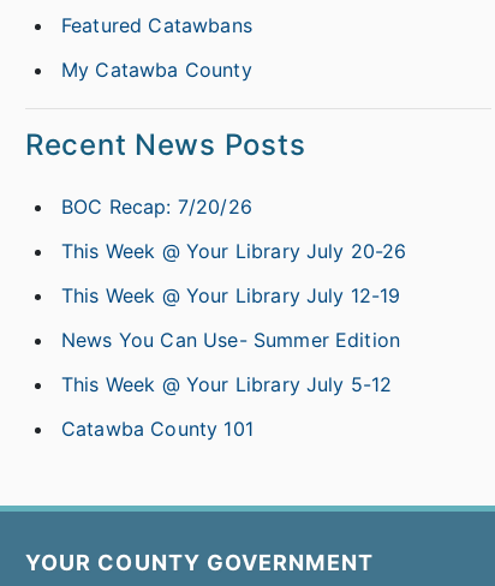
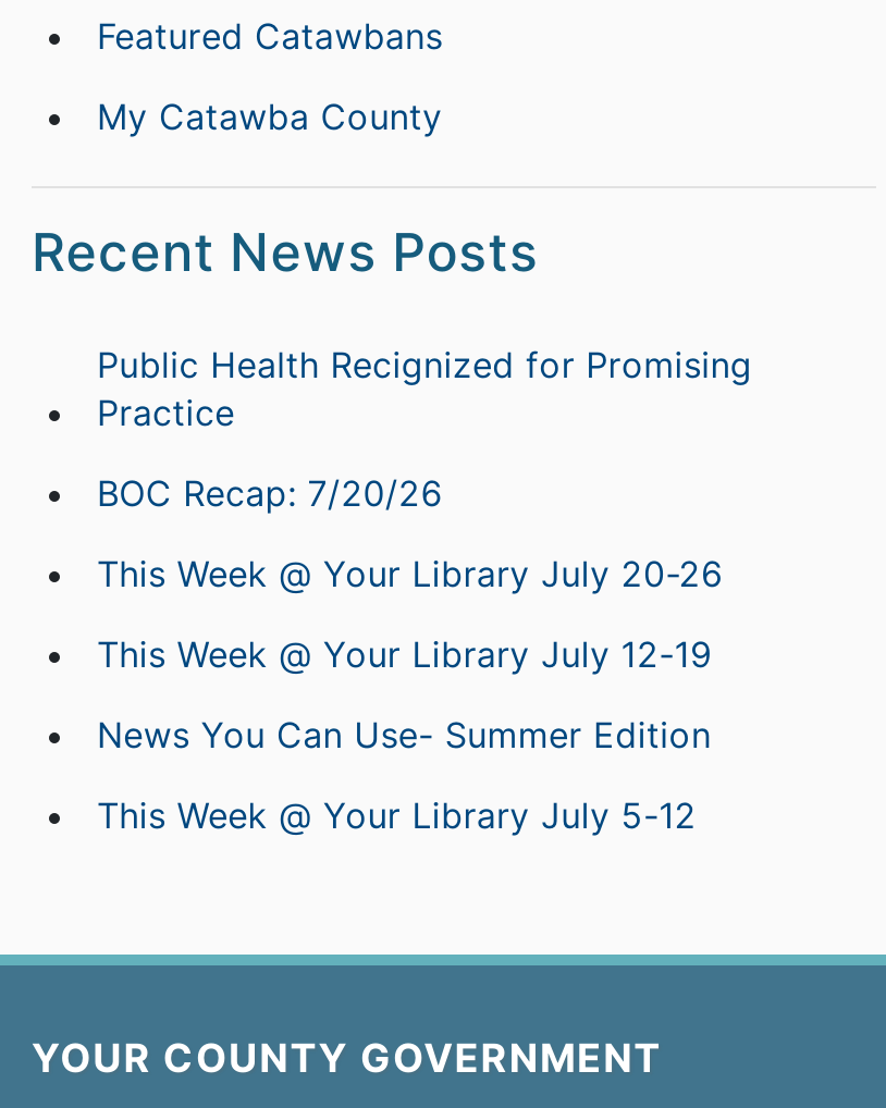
none -> [97,342,752,433] Public Health Recignized for Promising | Practice
moved [61,194,407,396] -> [97,470,723,836]: BOC Recap: 7/20/26 | This Week @ Your Library July 20-26 | This Week @ Your Library July 12-19 | News You Can Use- Summer Edition | This Week @ Your Library July 5-12
[61,416,253,440] Catawba County 101 -> none

